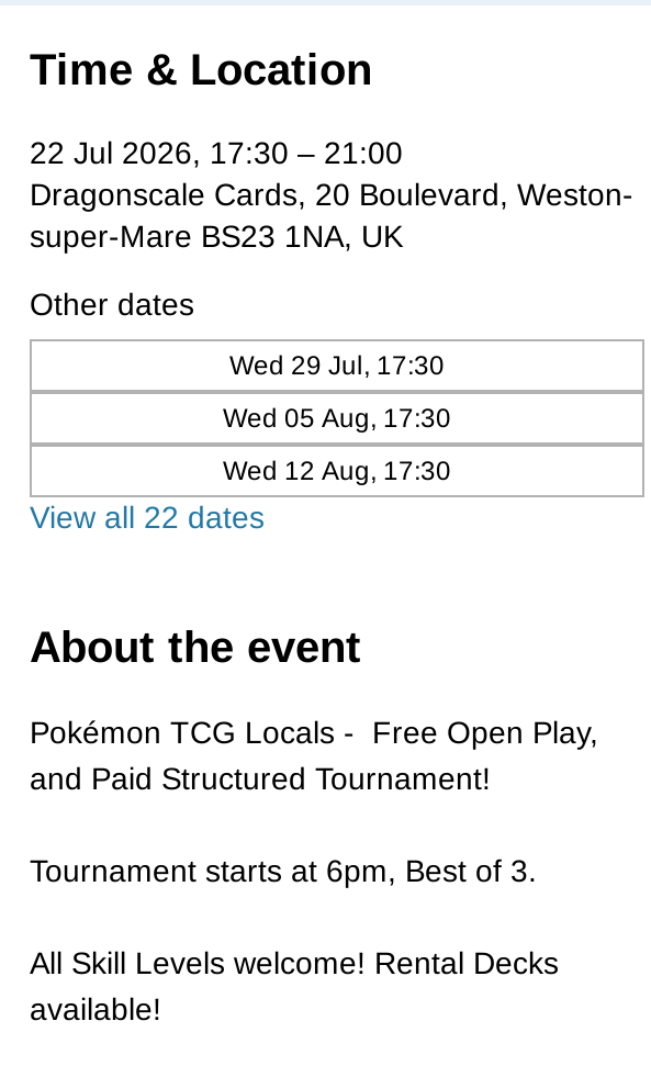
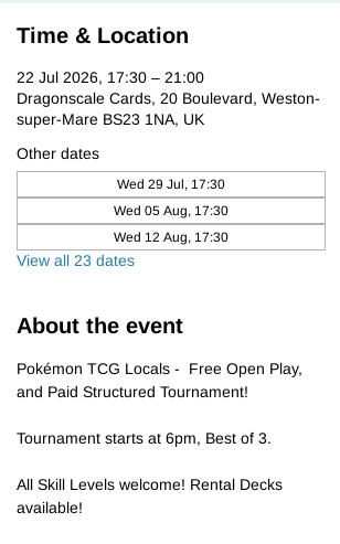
[30,500,265,535] View all 22 dates -> [17,252,135,270] View all 23 dates

